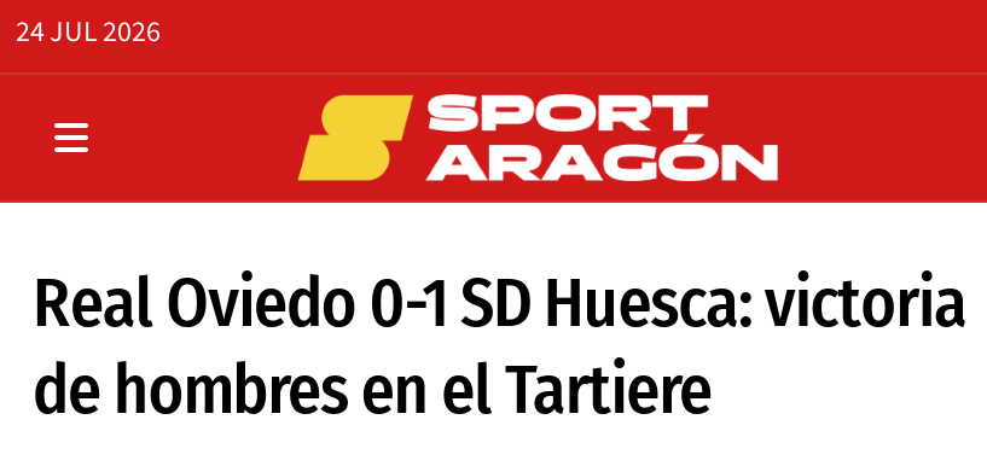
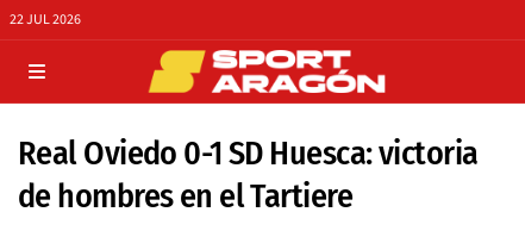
[16,11,161,52] 24 JUL 2026 -> [10,9,81,29] 22 JUL 2026

